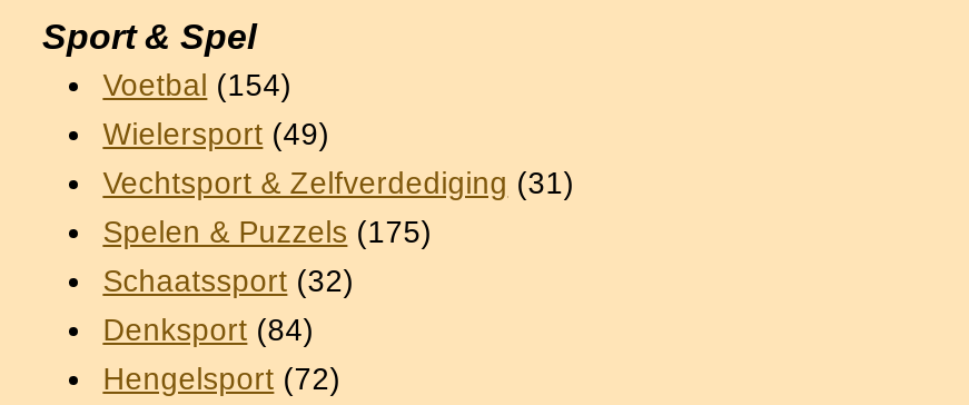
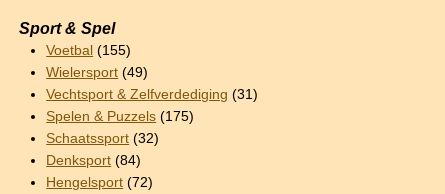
[103,68,292,102] Voetbal (154) -> [46,43,131,58] Voetbal (155)

